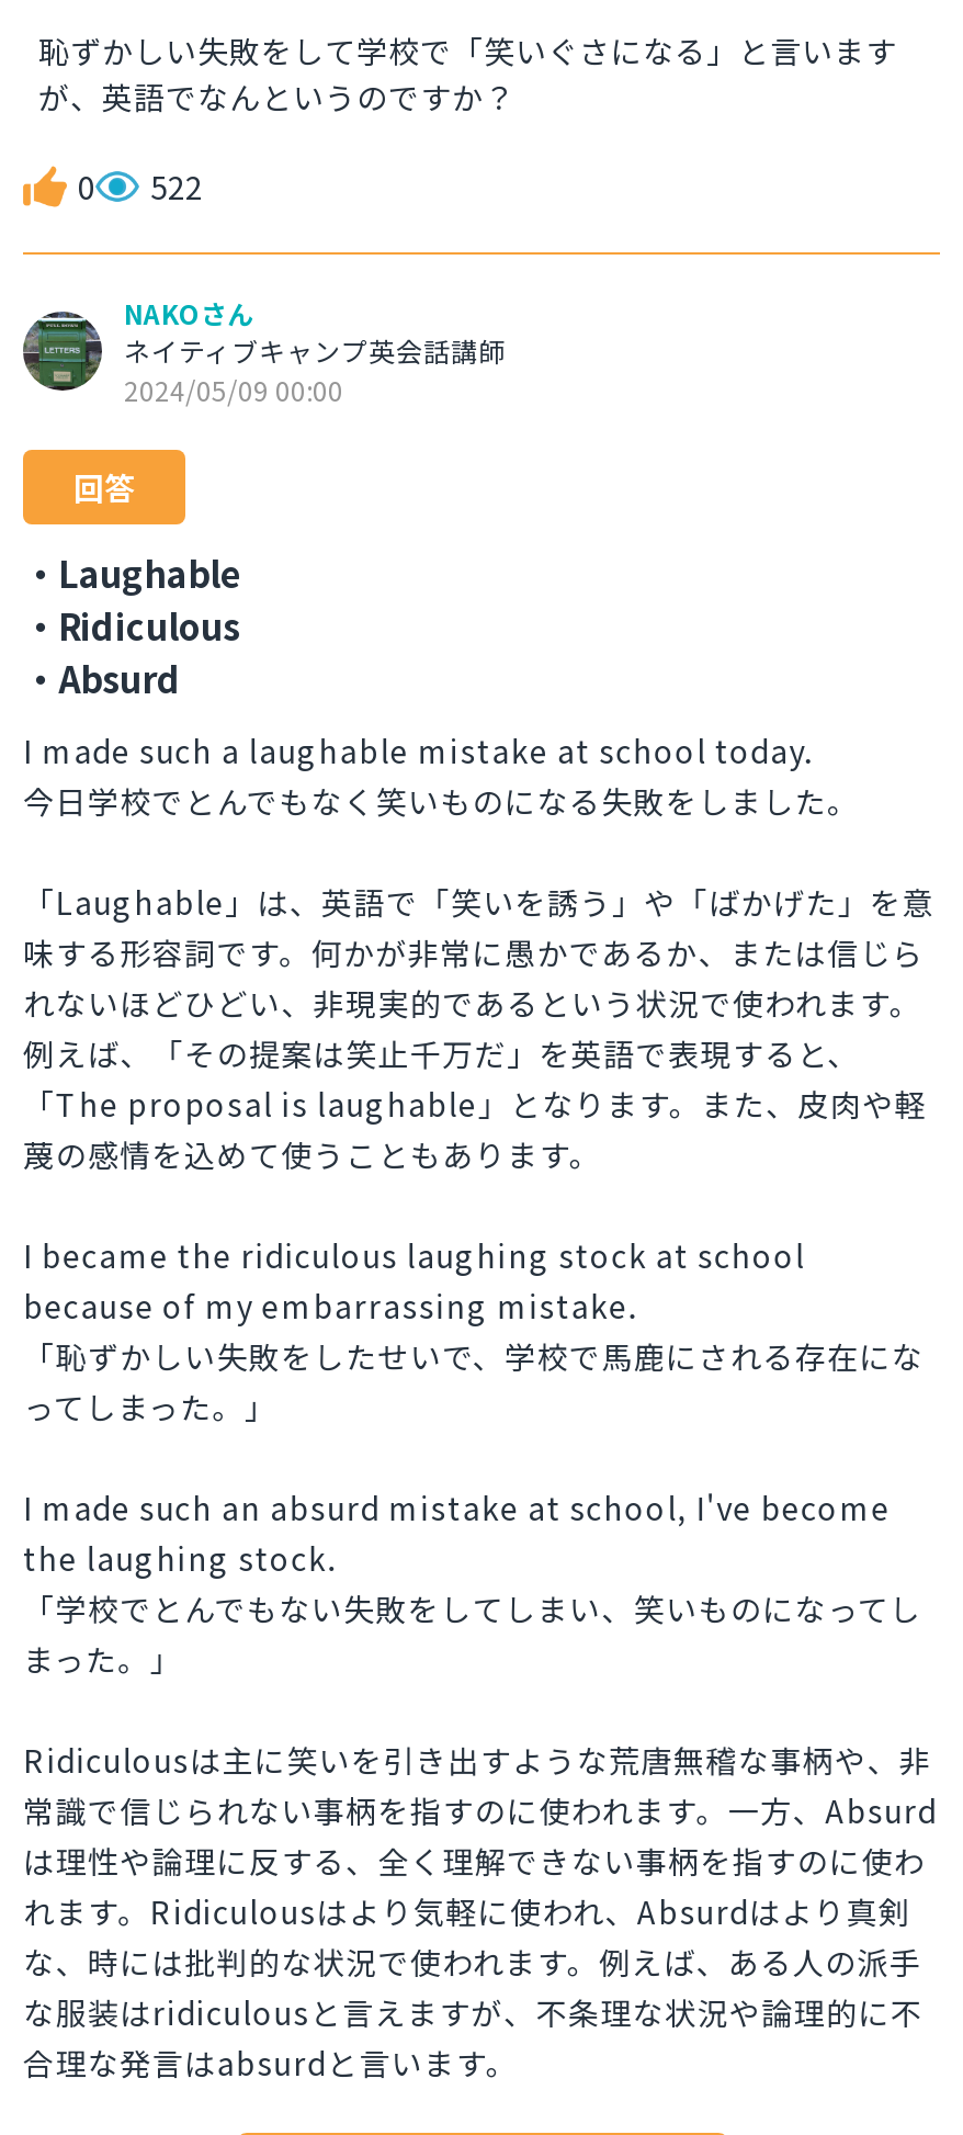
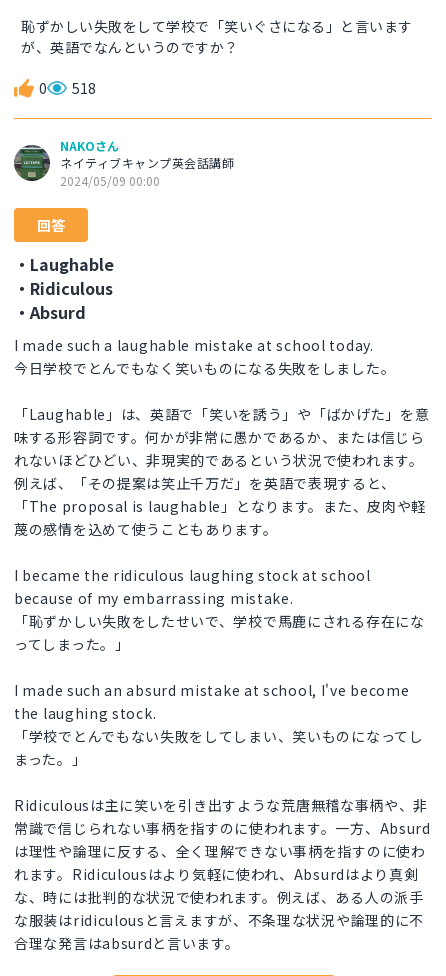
[78,166,203,210] 0 522 -> [39,78,96,98] 0 518

